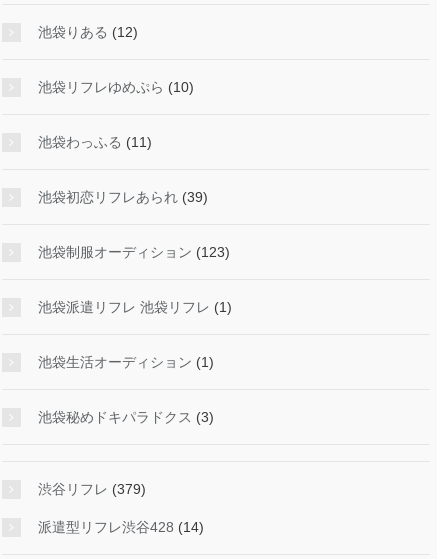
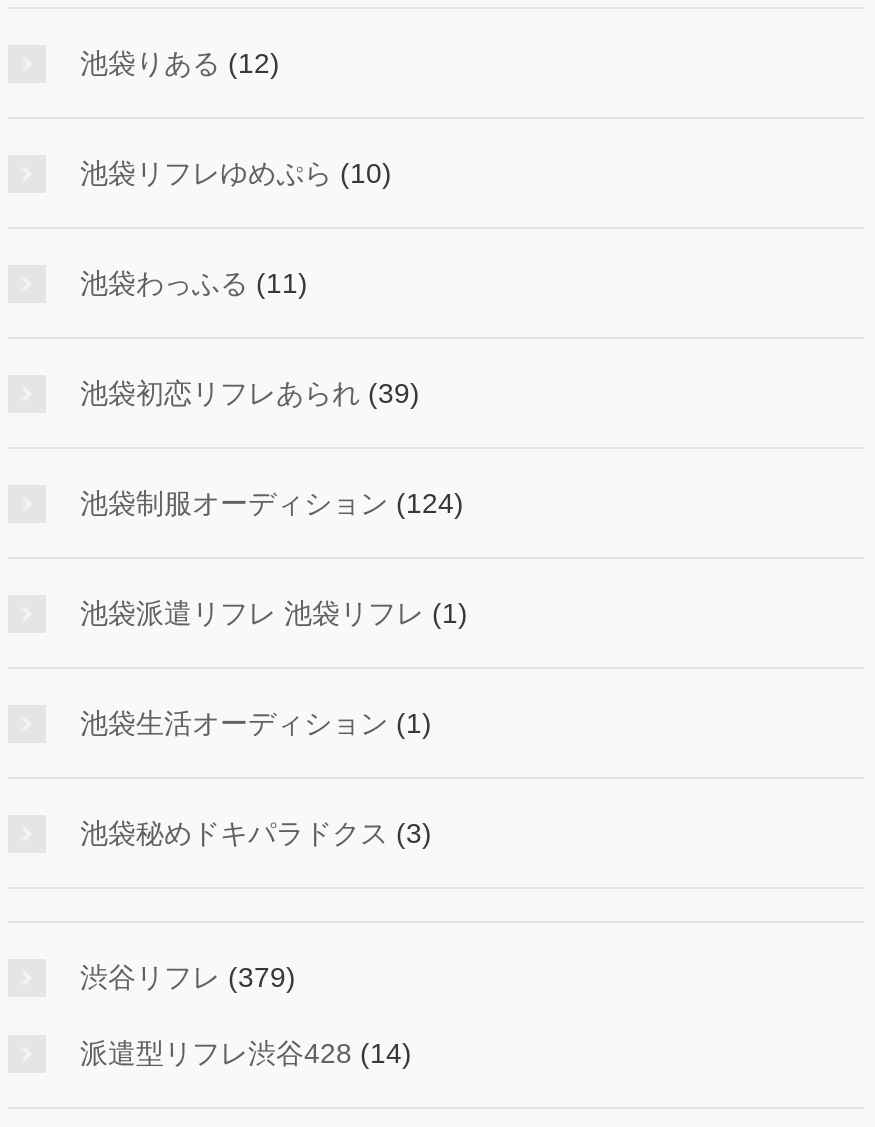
[38,244,230,260] 池袋制服オーディション(123) -> [80,486,464,518] 池袋制服オーディション(124)

